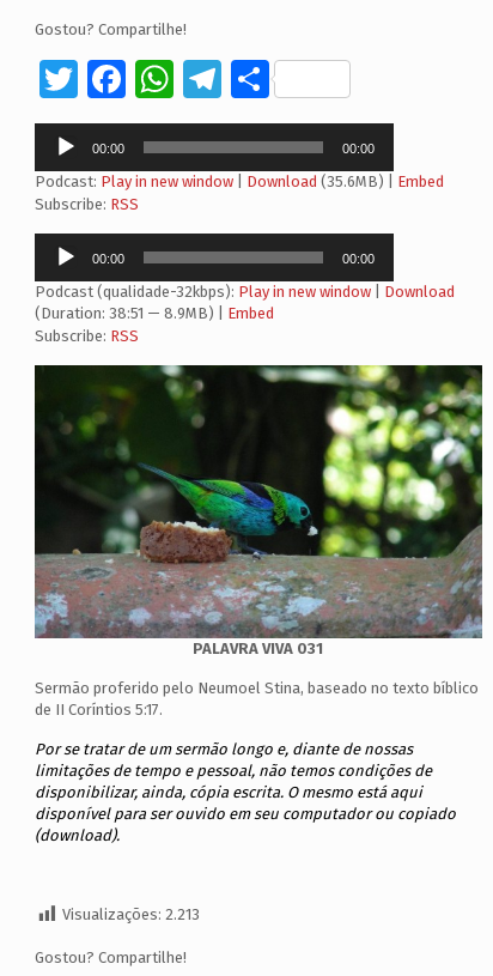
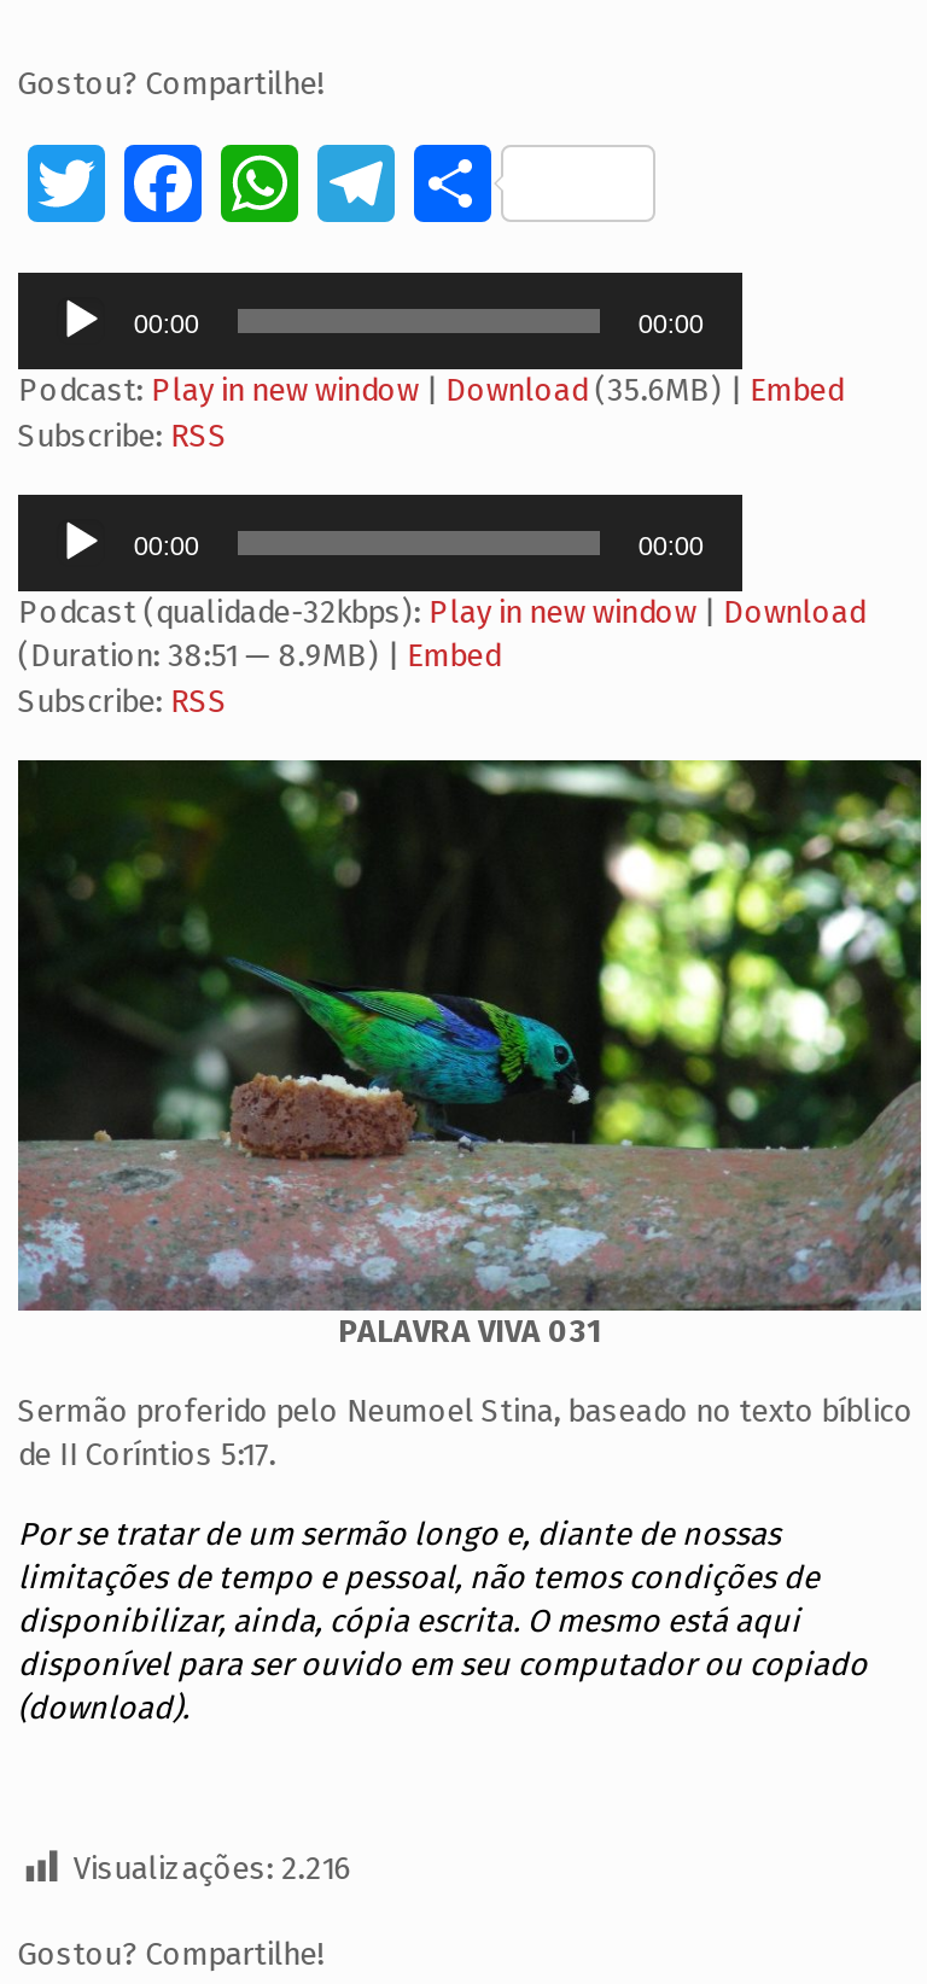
[62,905,200,923] Visualizações: 2.213 -> [73,1849,351,1885] Visualizações: 2.216

